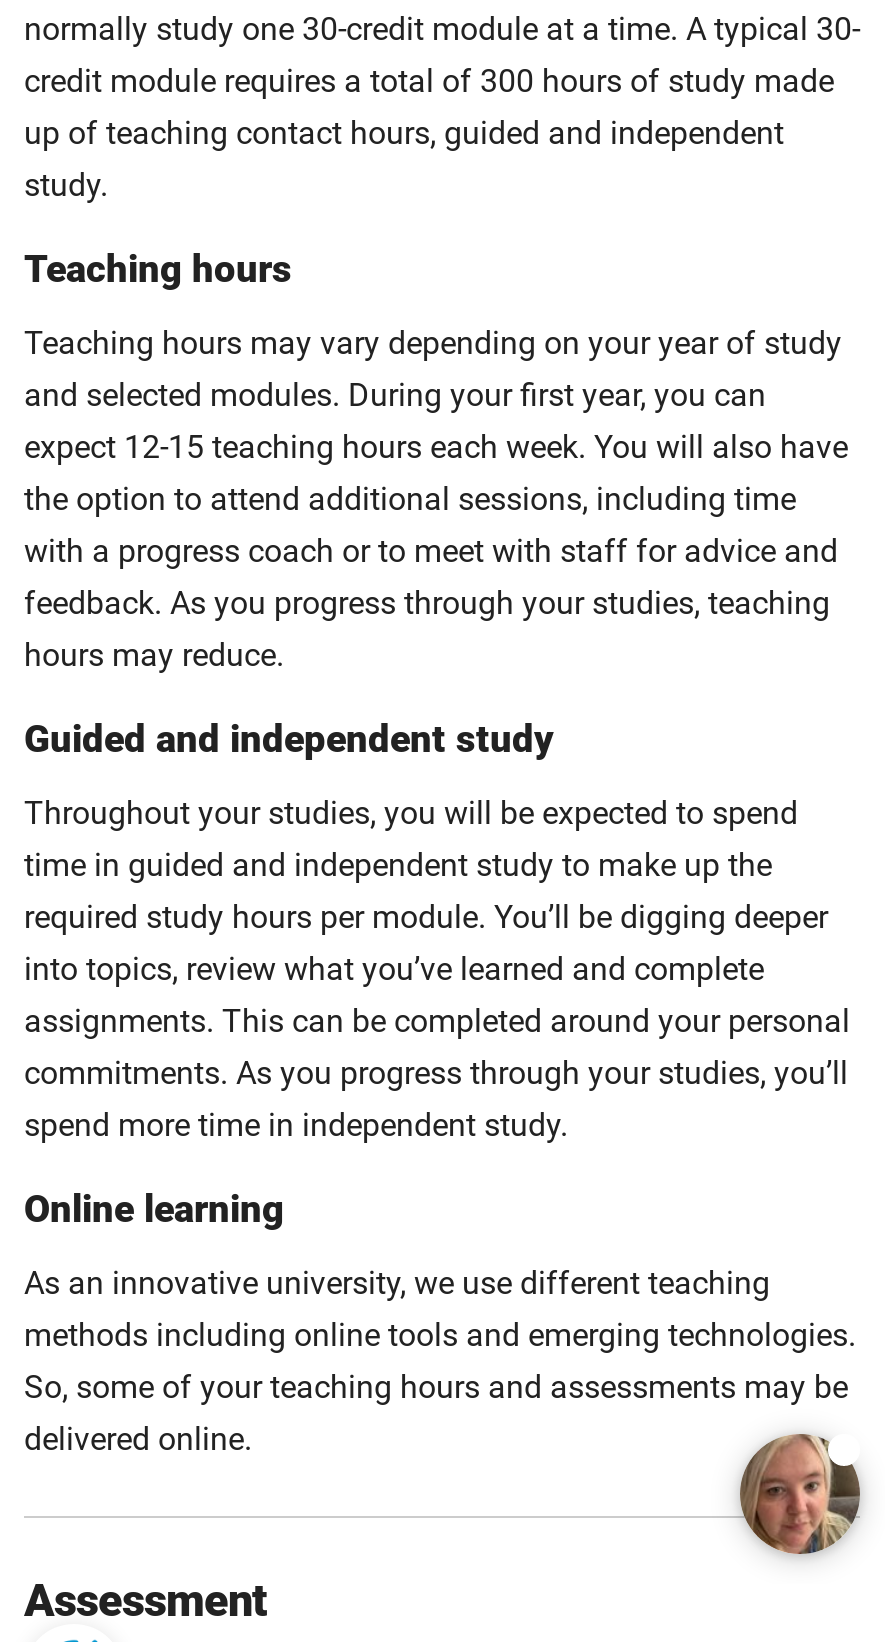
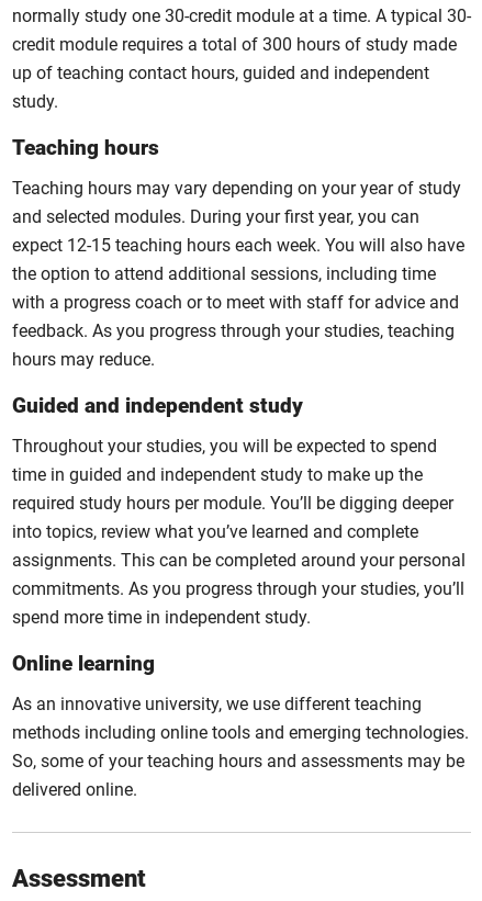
[734,1430,866,1562] [image] -> none

